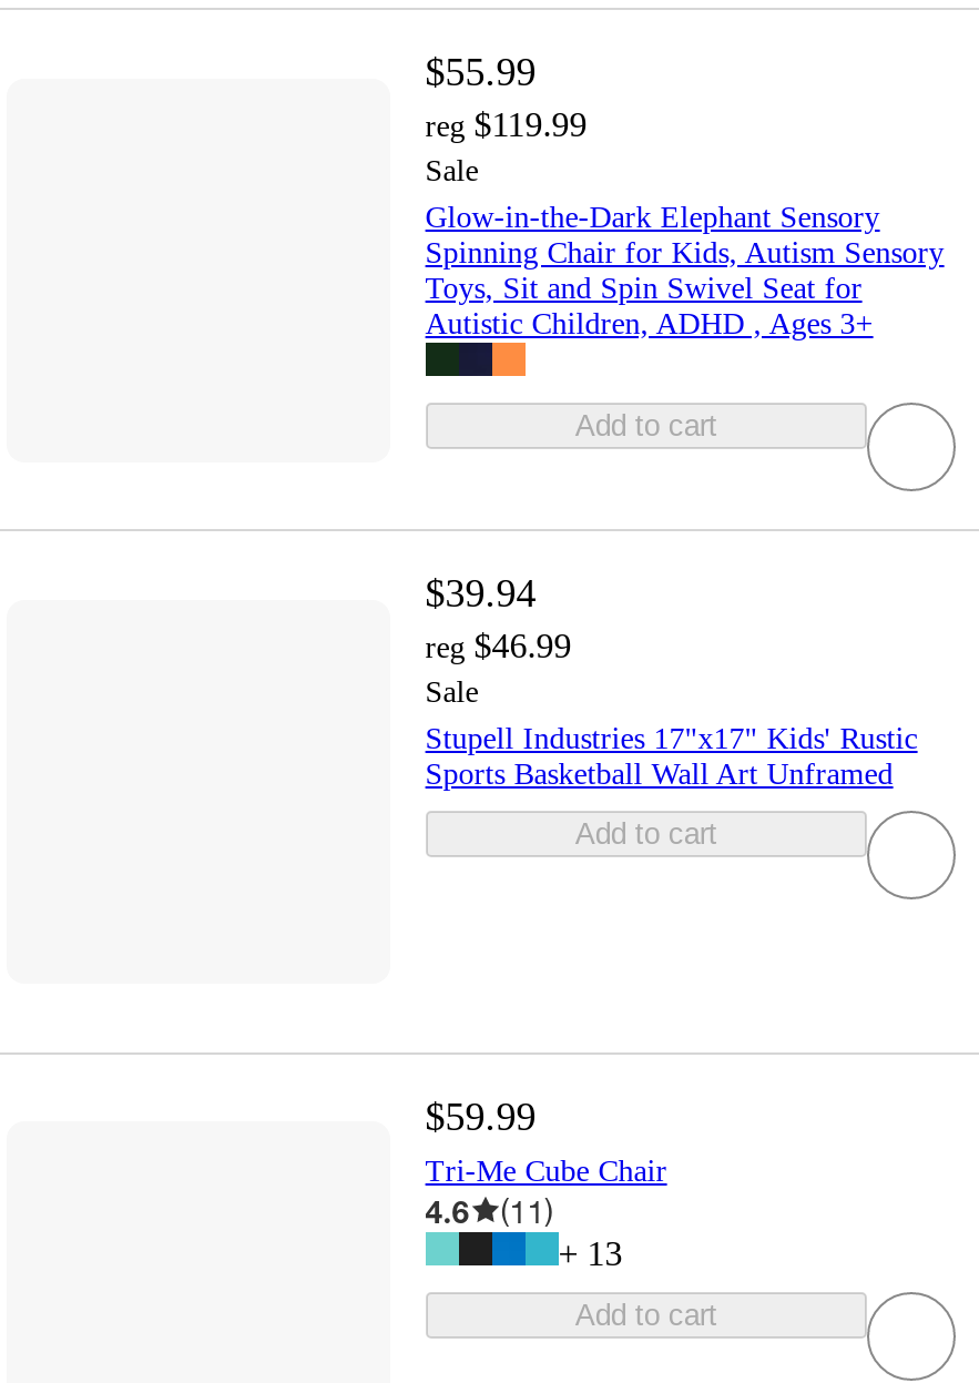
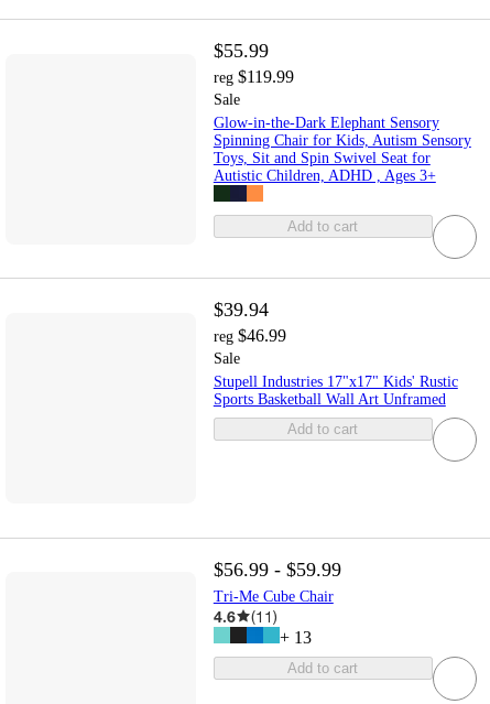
[425,1094,536,1138] $59.99 -> [213,558,341,580] $56.99 - $59.99

